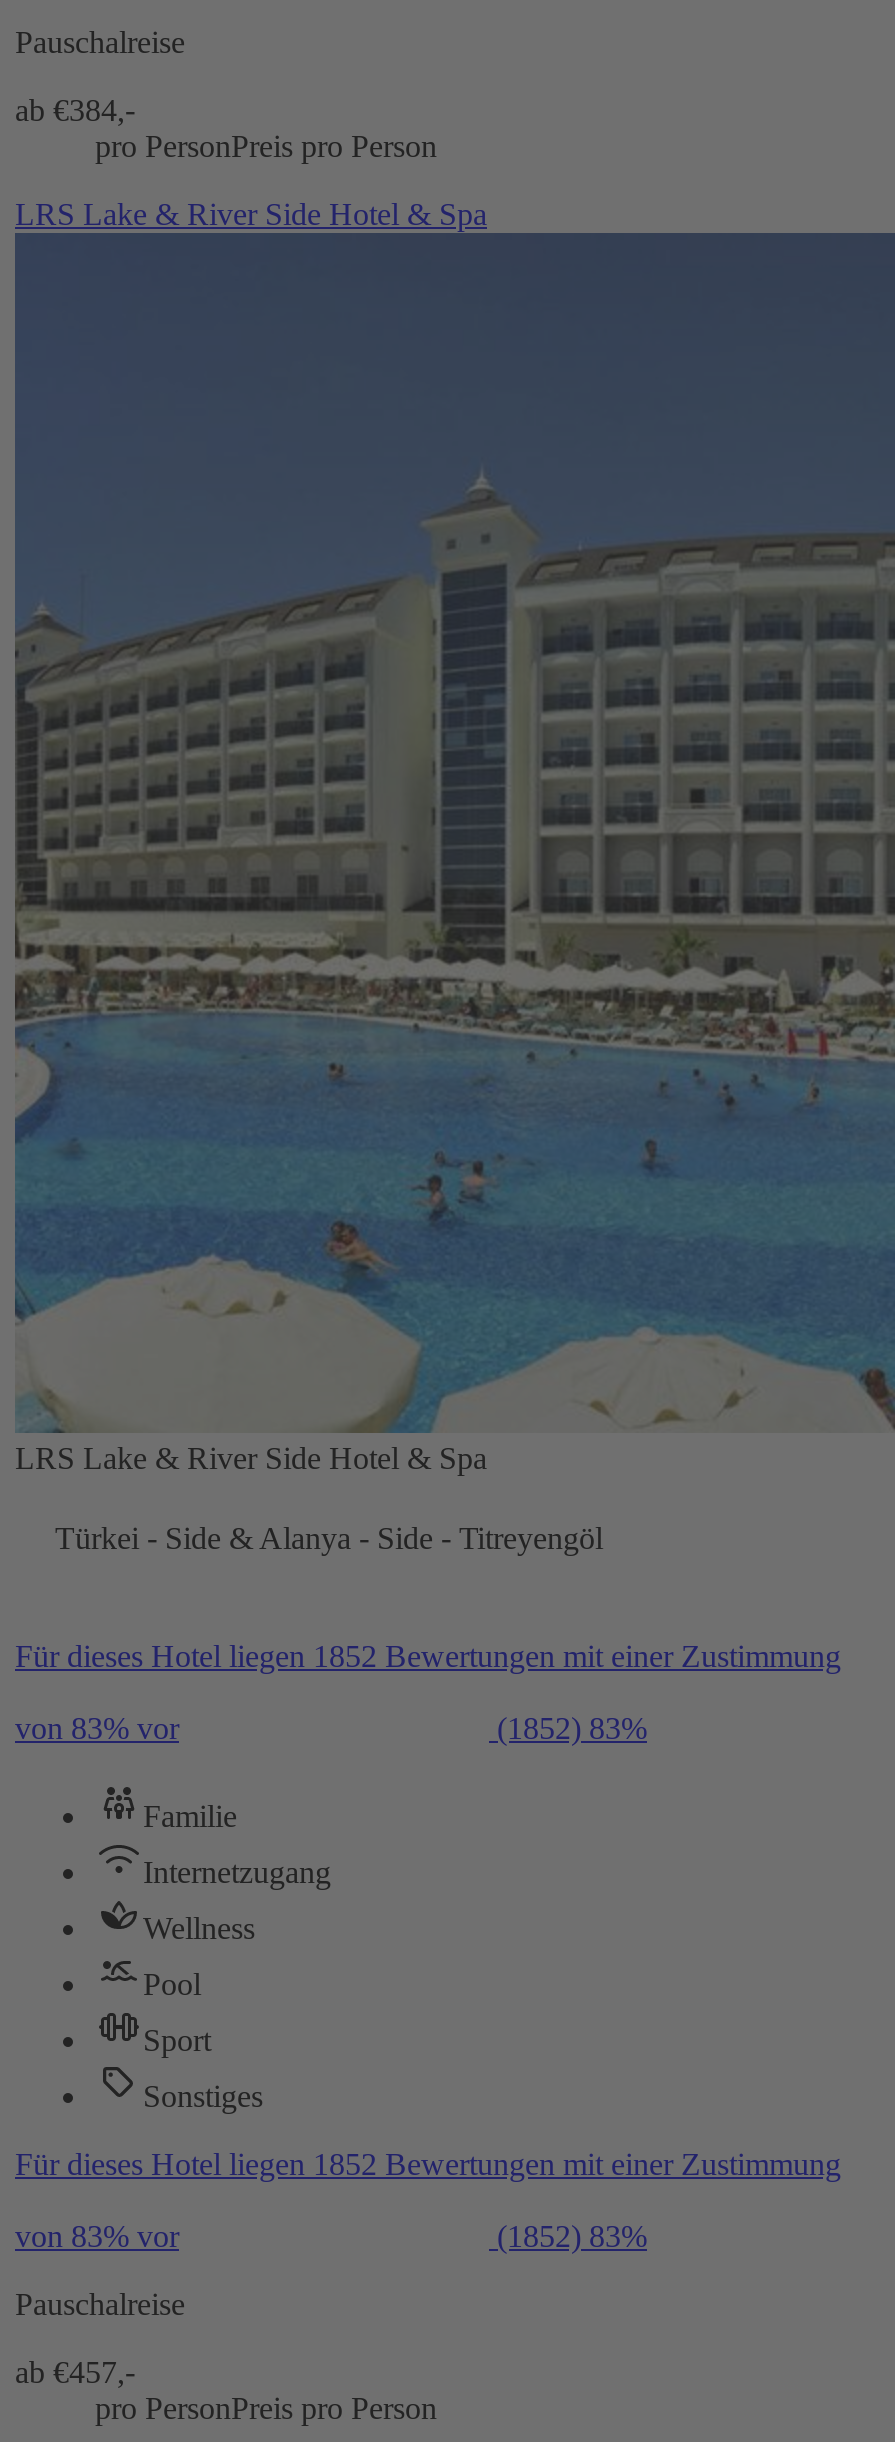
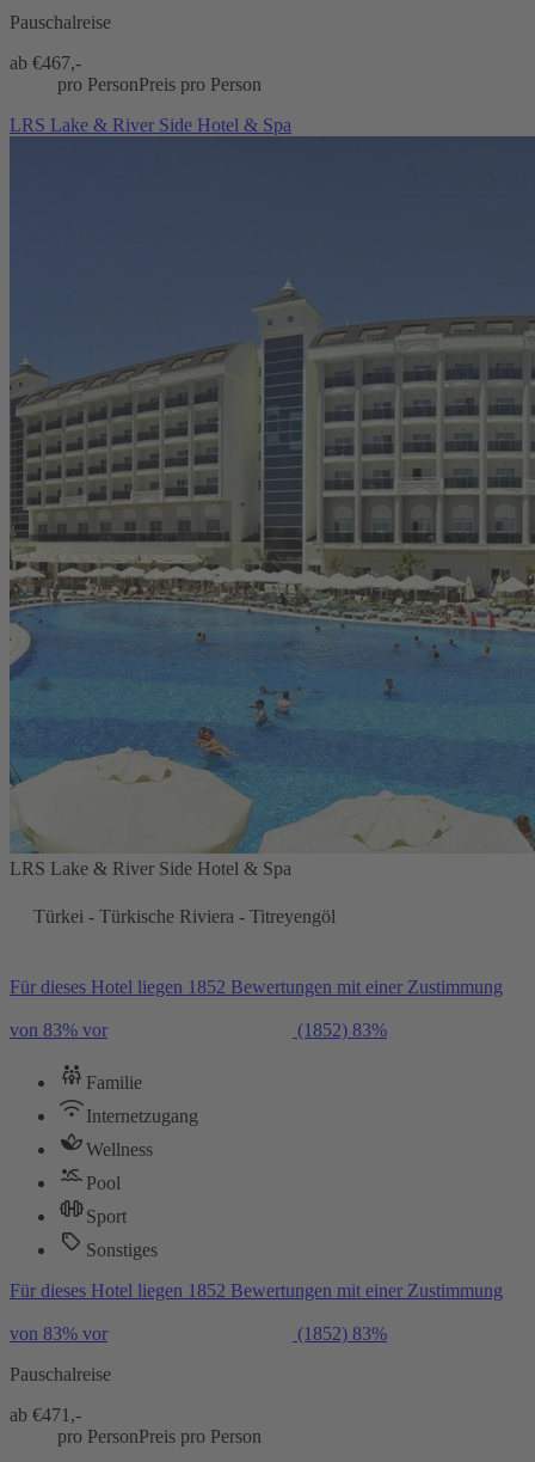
[15,93,135,127] ab €384,- -> [10,52,81,73] ab €467,-
[55,1521,603,1555] Türkei - Side & Alanya - Side - Titreyengöl -> [33,906,336,926] Türkei - Türkische Riviera - Titreyengöl
[15,2355,135,2389] ab €457,- -> [10,1404,81,1425] ab €471,-

